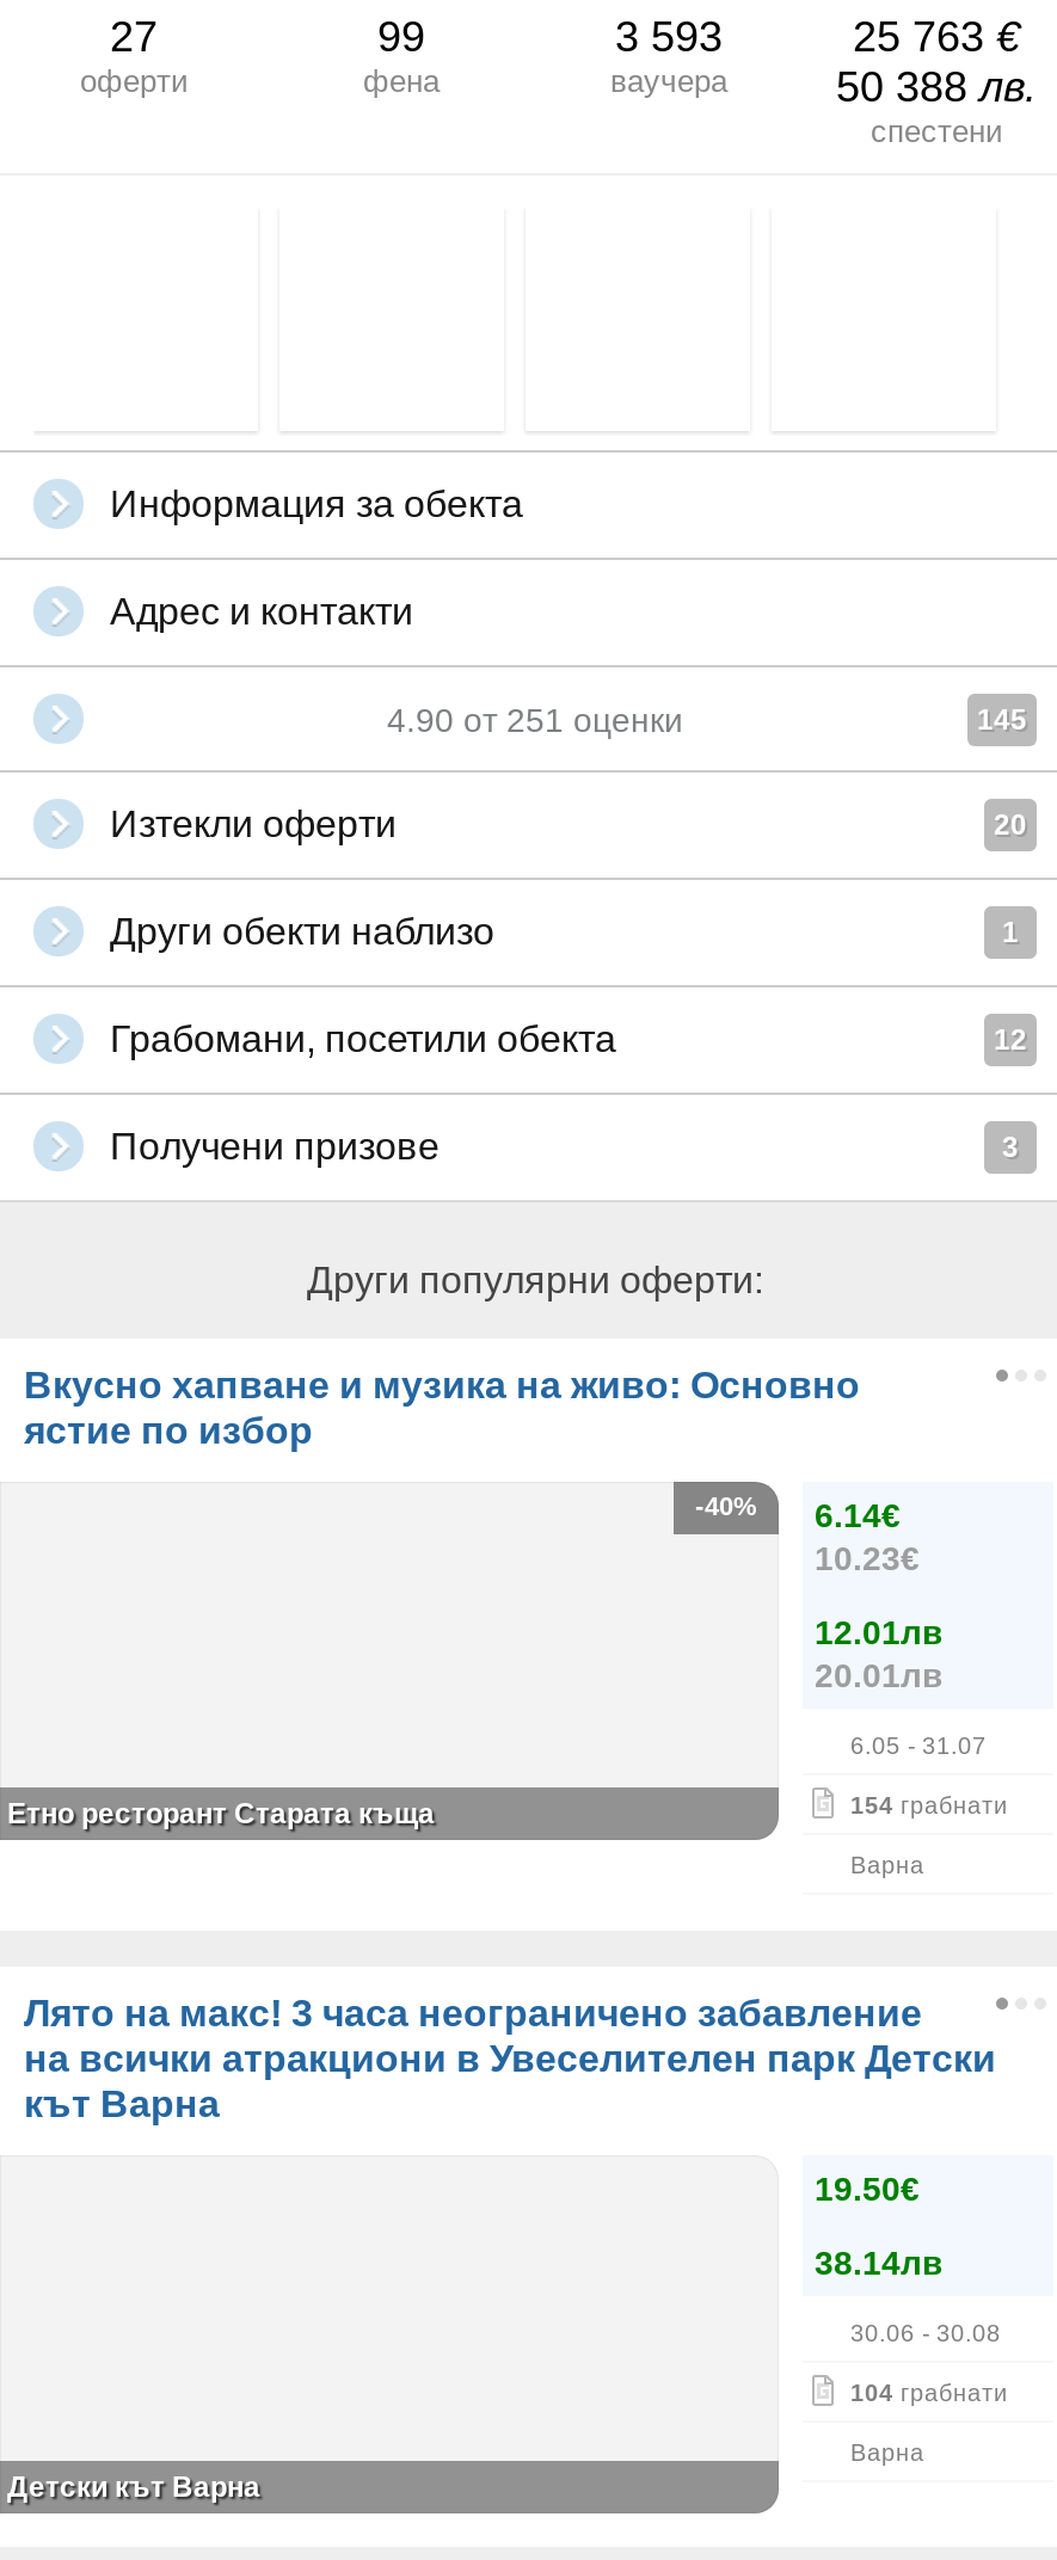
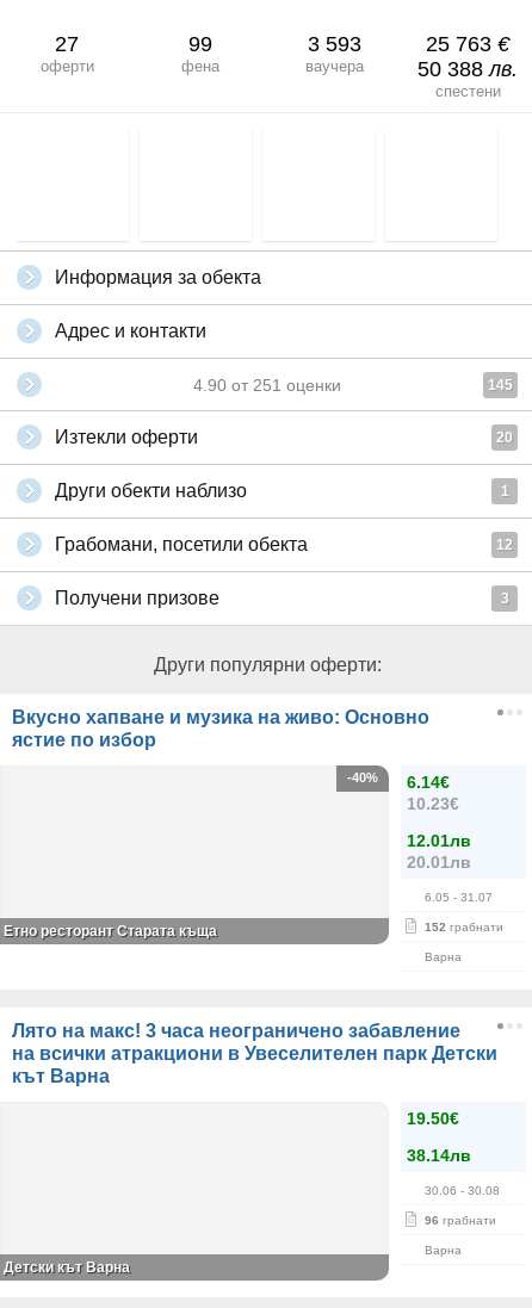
[850,1792,1008,1819] 154 грабнати -> [425,920,503,934] 152 грабнати
[850,2380,1008,2406] 104 грабнати -> [425,1214,496,1227] 96 грабнати

